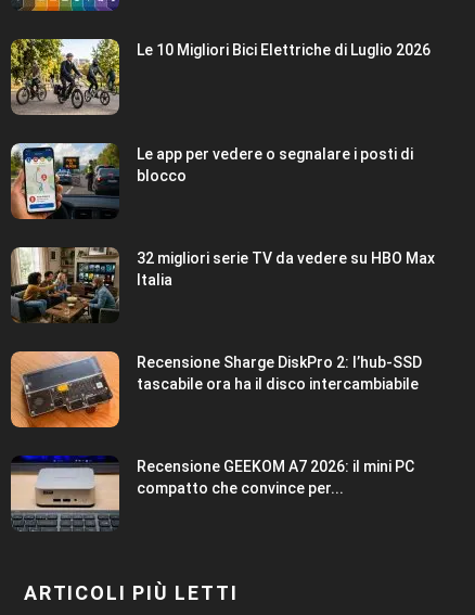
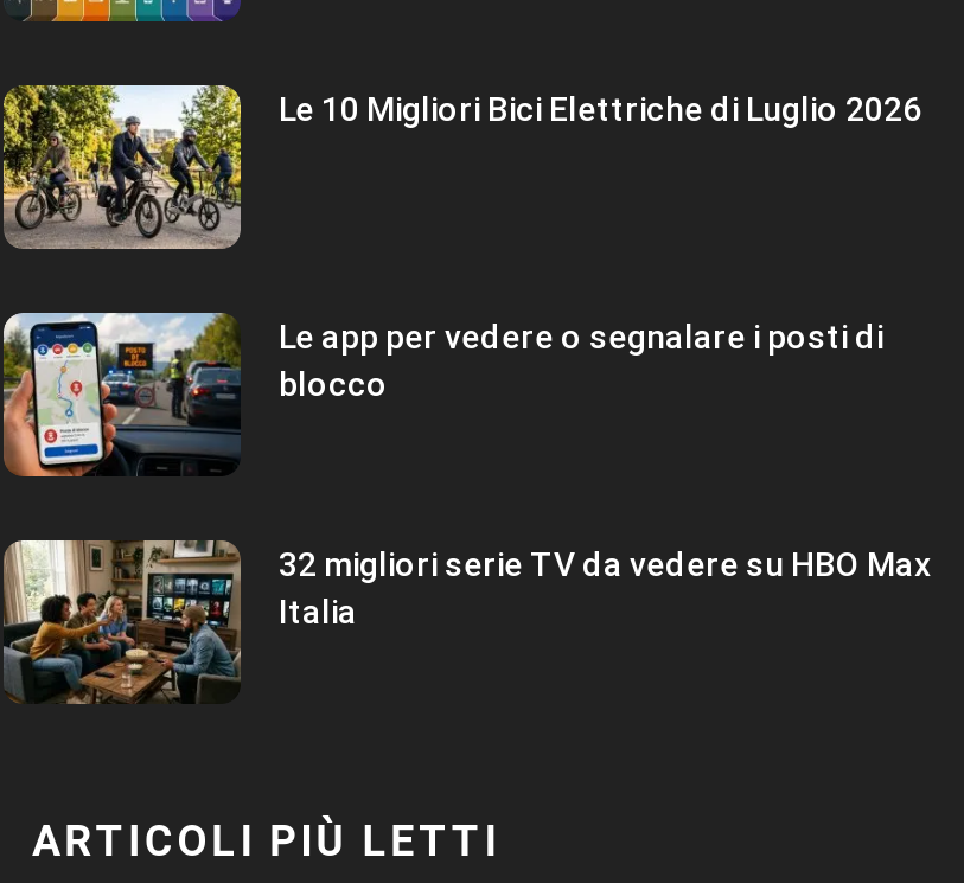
[10,350,422,428] [image] | Recensione Sharge DiskPro 2: l’hub-SSD | tascabile ora ha il disco intercambiabile -> none
[10,454,414,531] [image] | Recensione GEEKOM A7 2026: il mini PC | compatto che convince per... -> none

